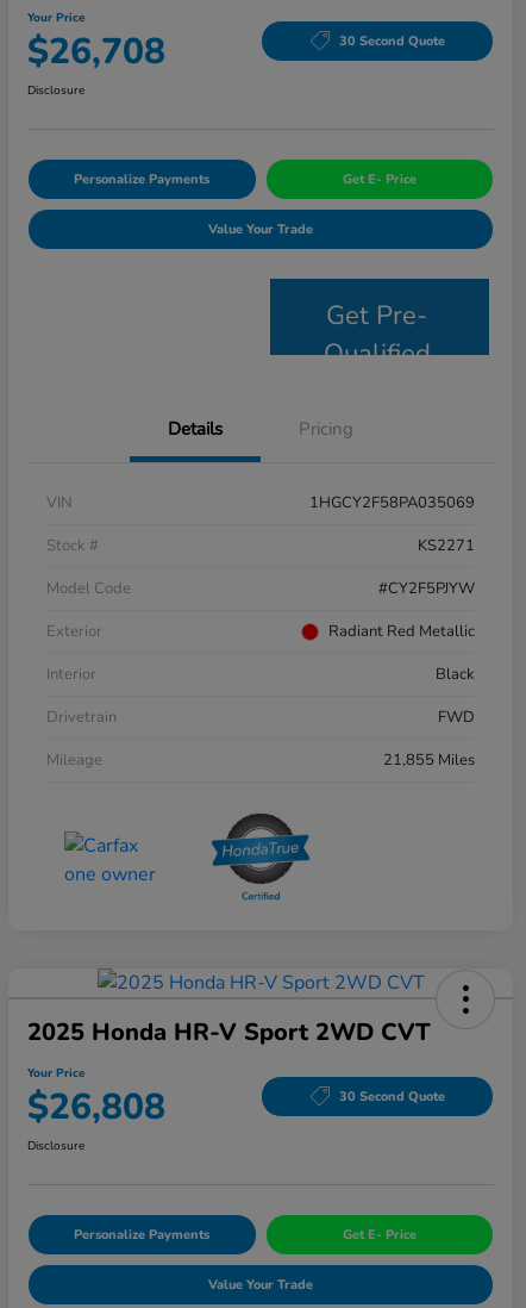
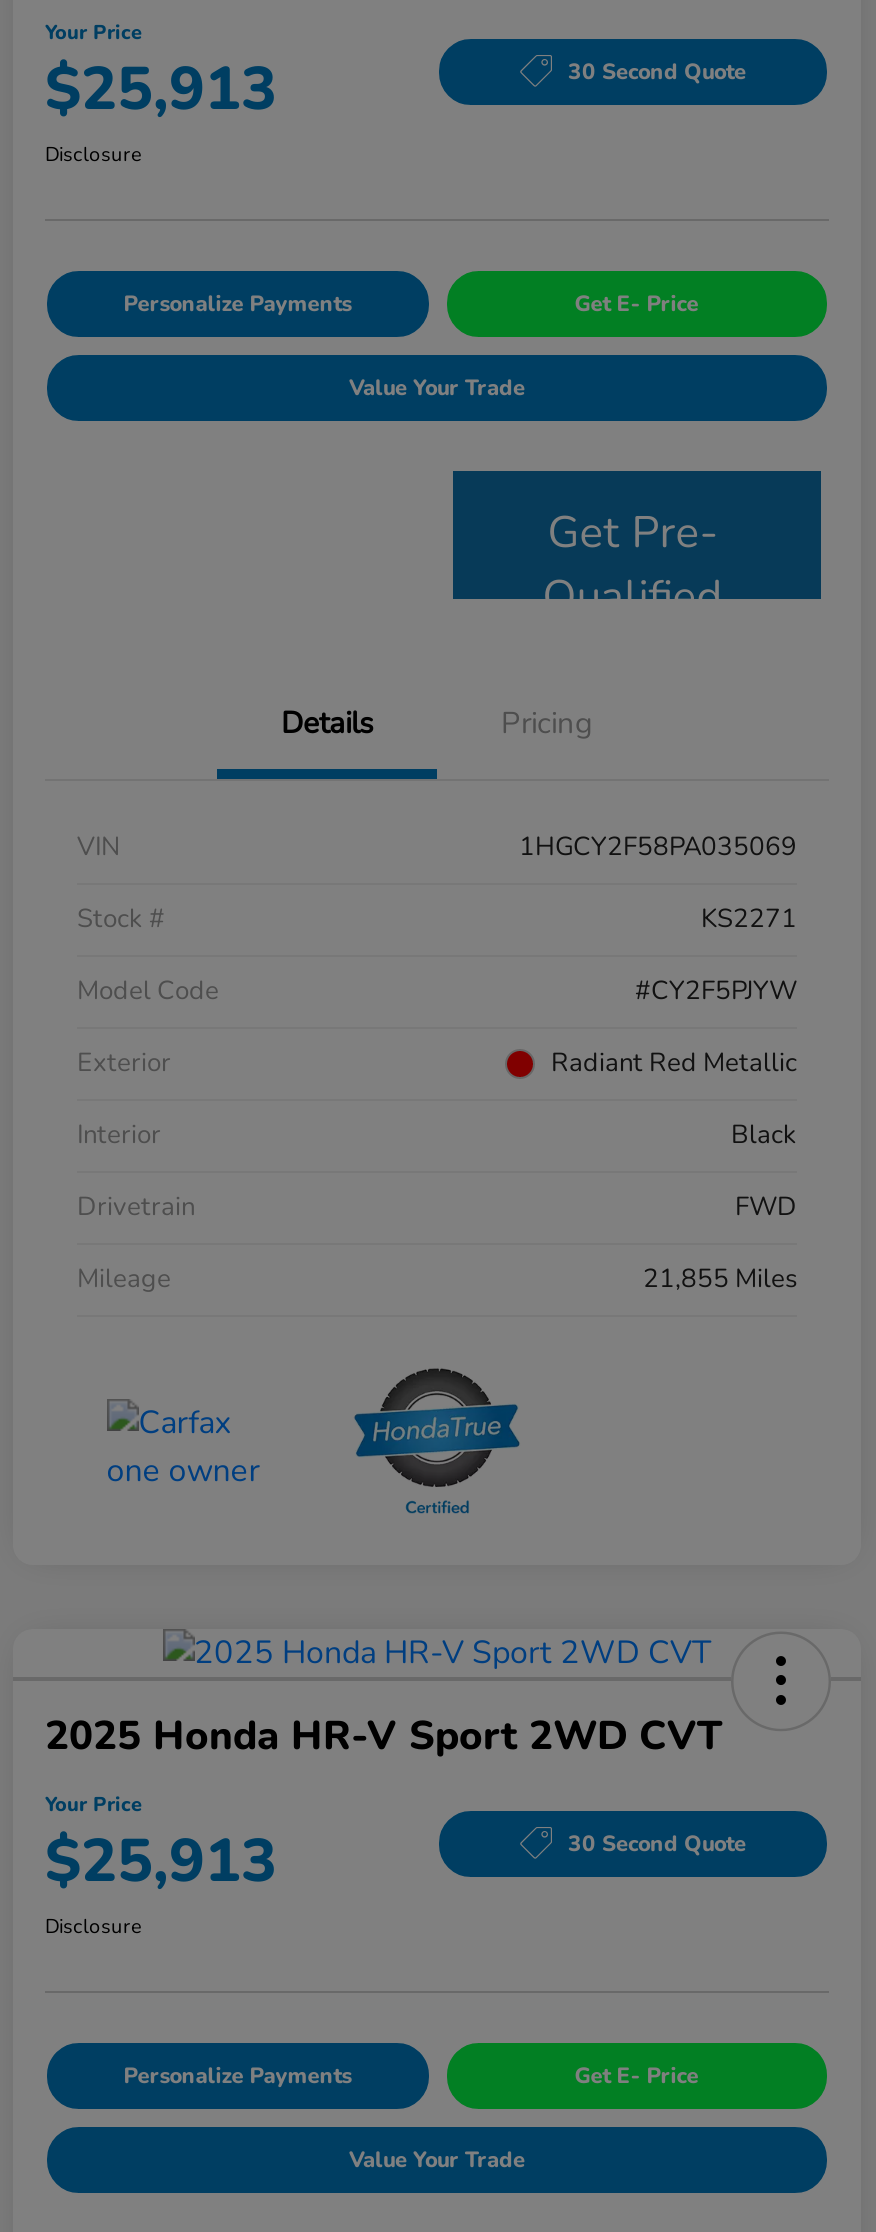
[27,28,165,76] $26,708 -> [45,49,277,131] $25,913
[27,1083,165,1132] $26,808 -> [45,1821,277,1903] $25,913

